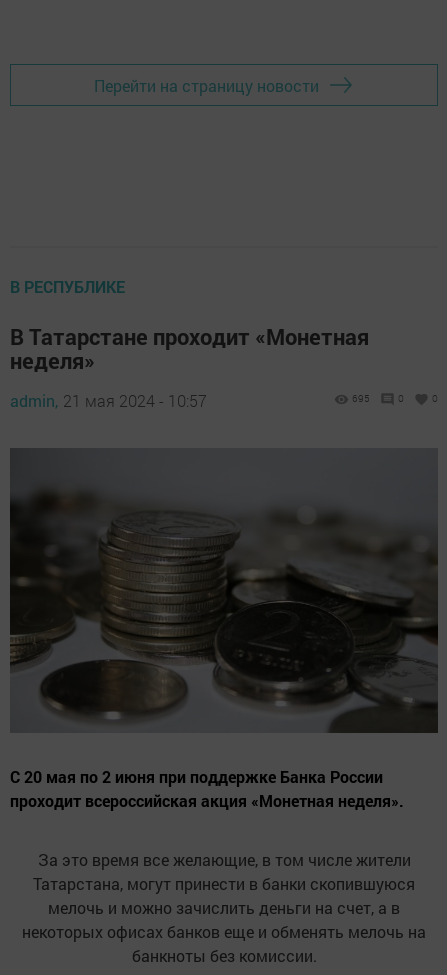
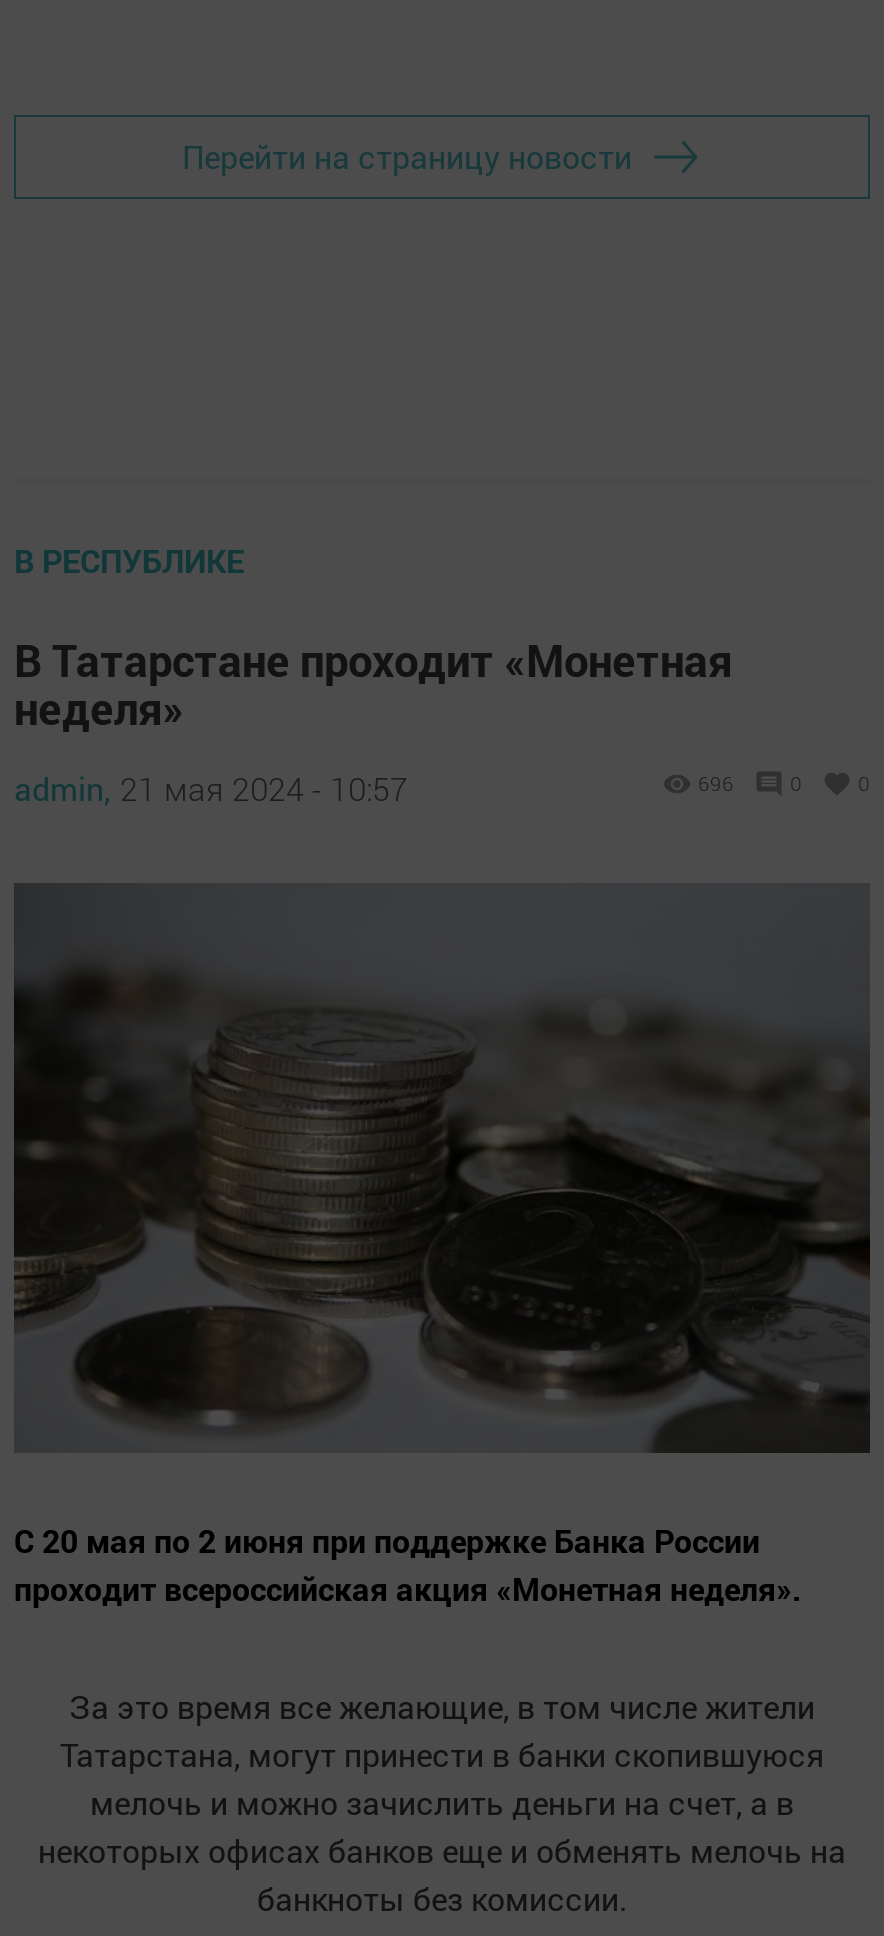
[352,392,370,405] 695 -> [698,770,734,796] 696

